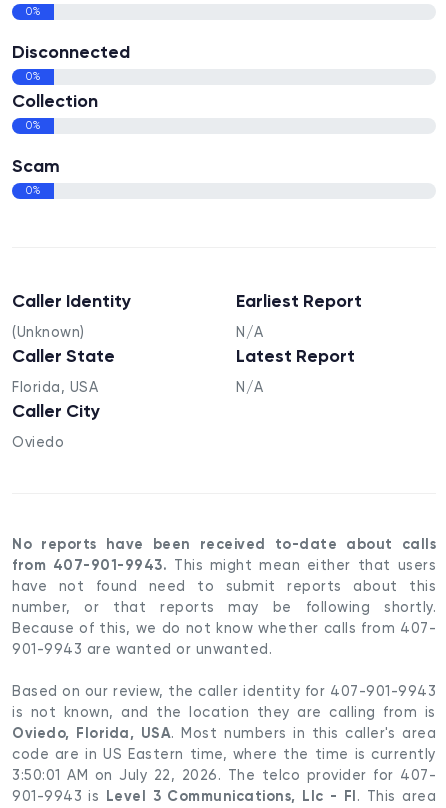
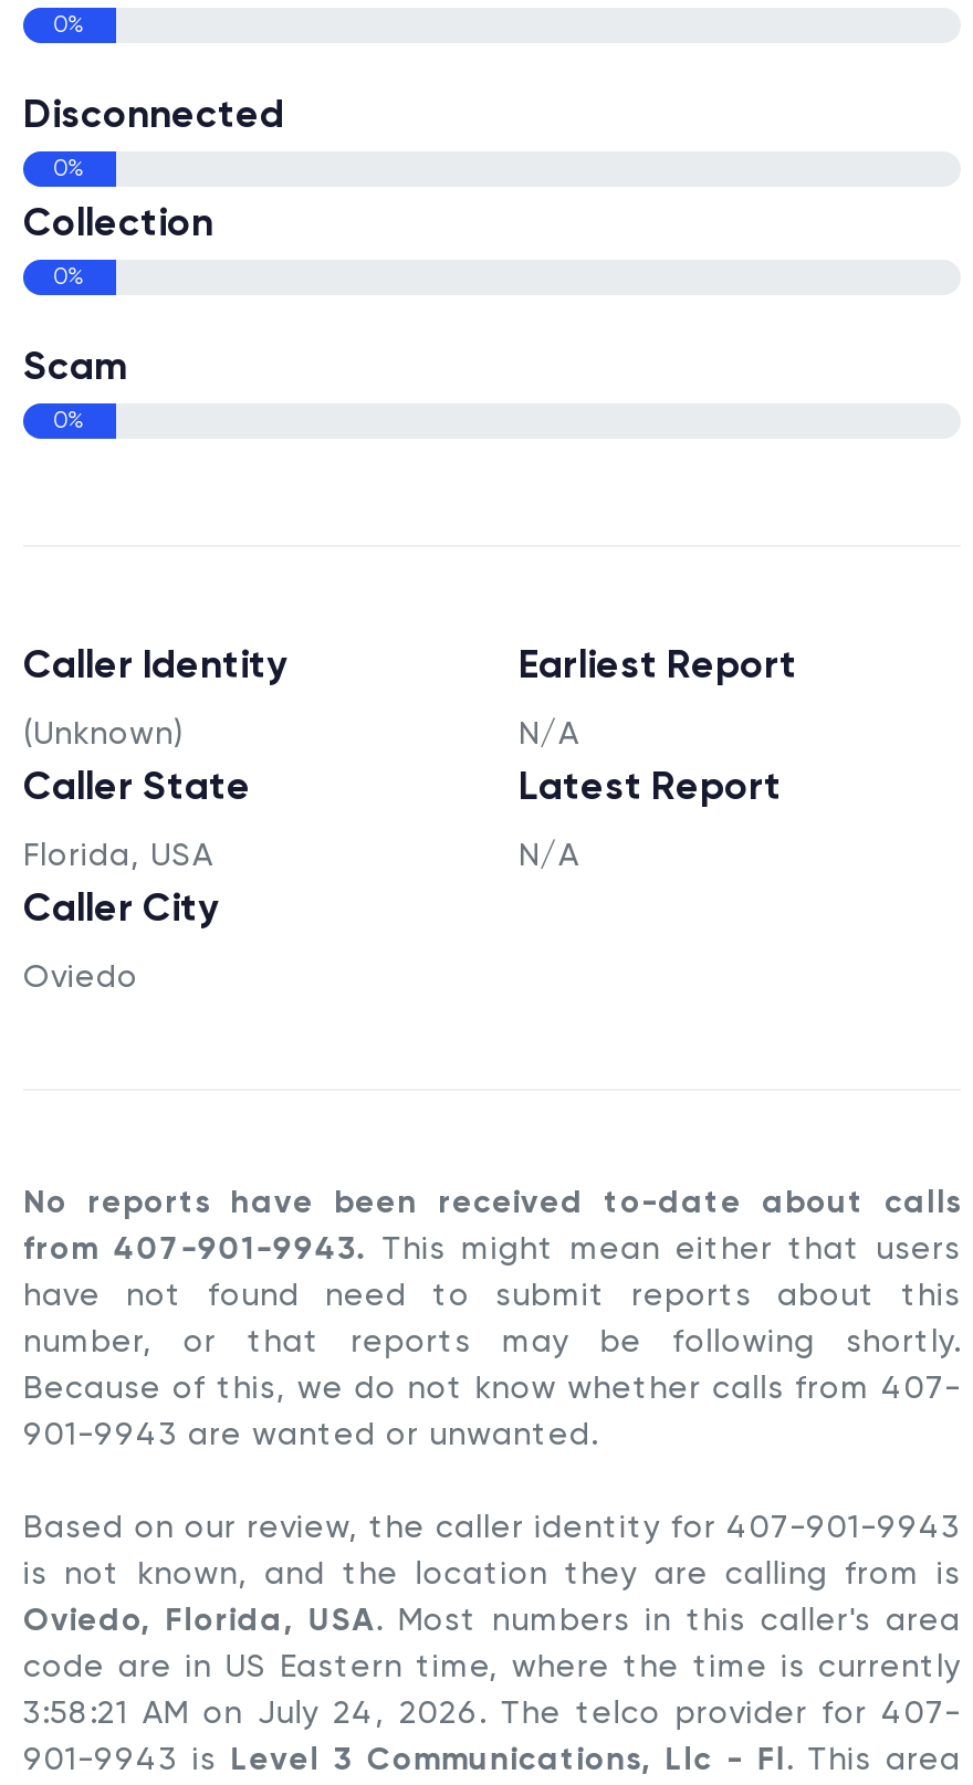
[12,767,436,784] 3:50:01 AM on July 22, 2026. The telco provider for 407- -> [23,1694,961,1732] 3:58:21 AM on July 24, 2026. The telco provider for 407-

